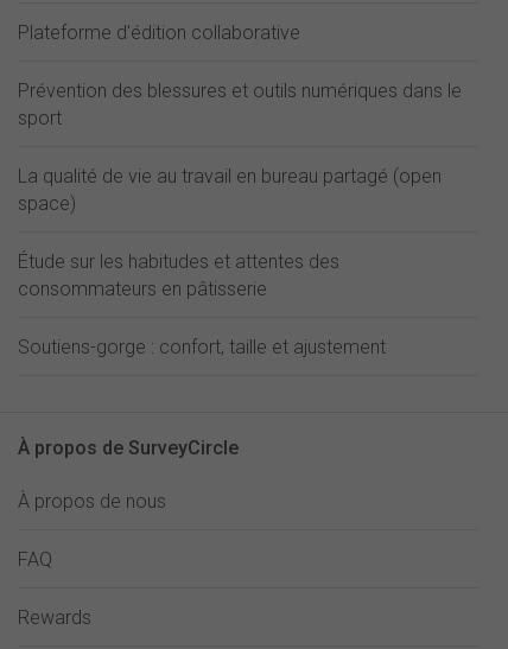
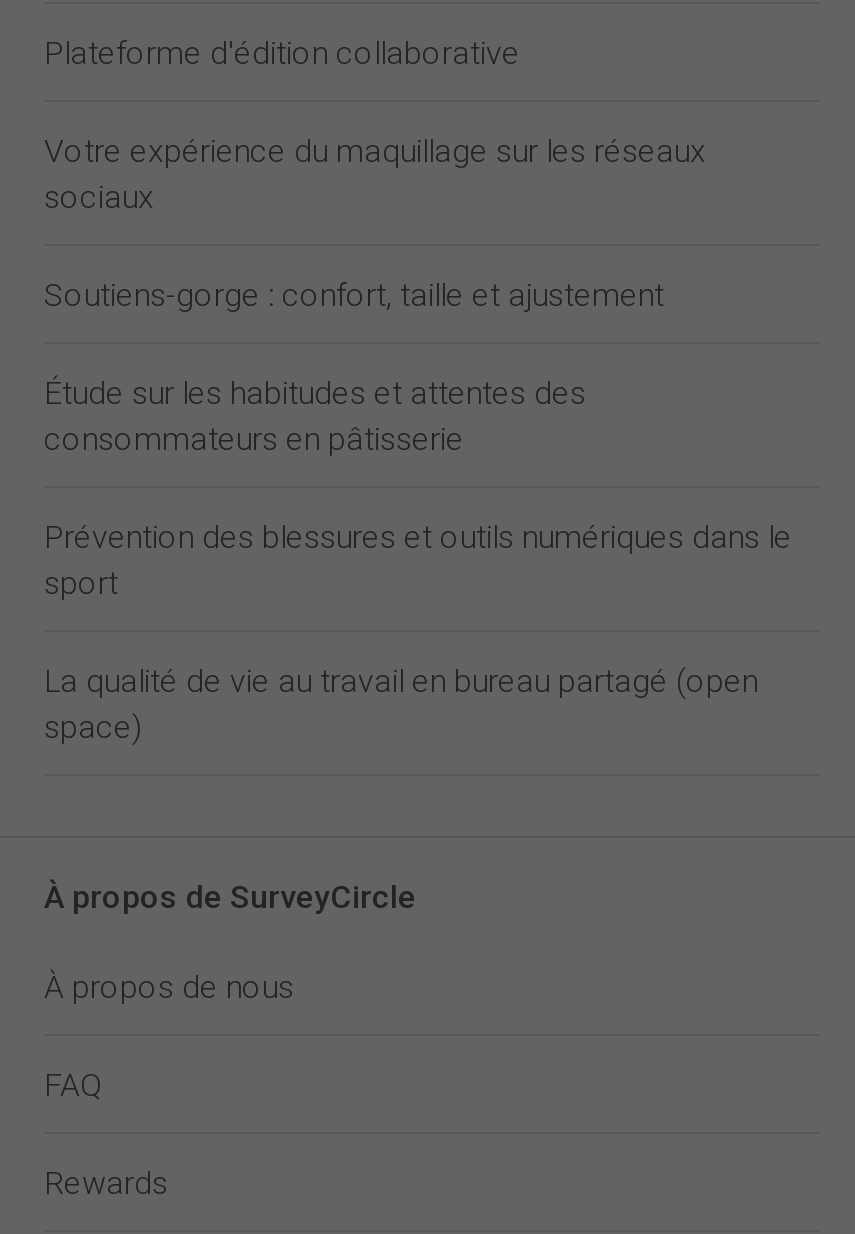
none -> [44,132,706,216] Votre expérience du maquillage sur les réseaux | sociaux
moved [18,79,462,215] -> [44,518,792,746]: Prévention des blessures et outils numériques dans le | sport | La qualité de vie au travail en bureau partagé (open | space)
moved [18,250,386,358] -> [44,276,664,458]: Étude sur les habitudes et attentes des | consommateurs en pâtisserie | Soutiens-gorge : confort, taille et ajustement

